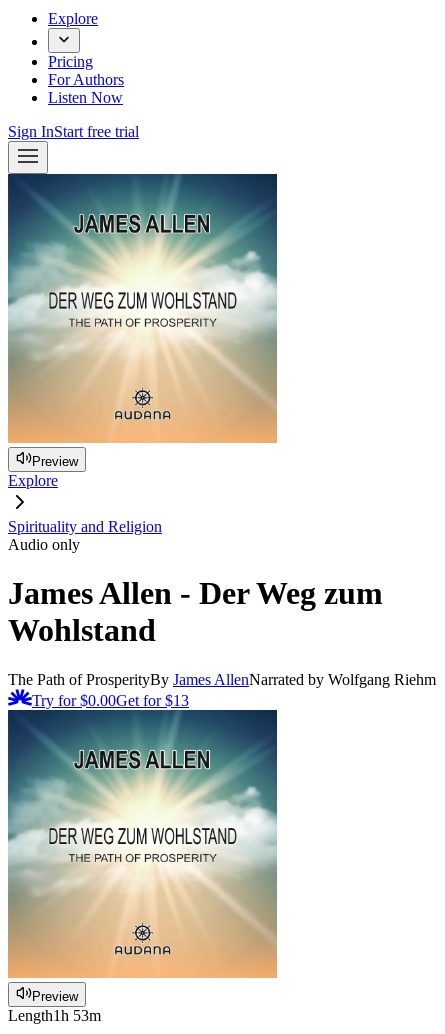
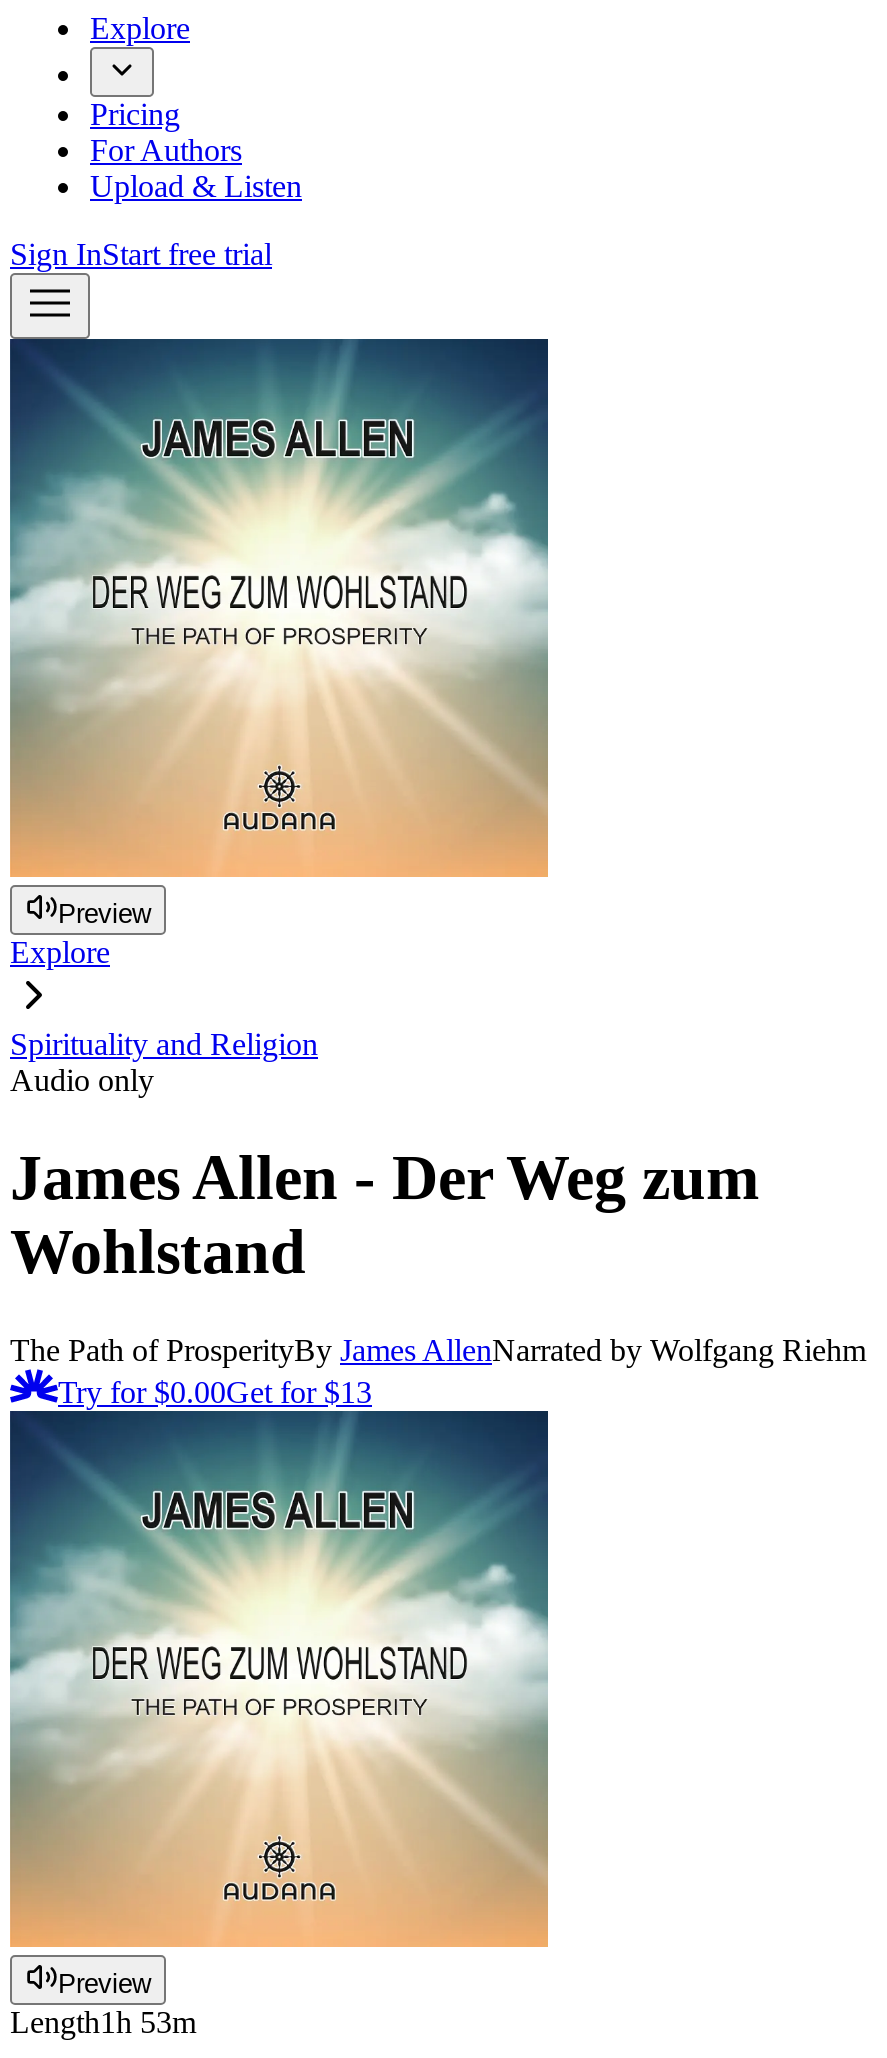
[48,89,123,106] Listen Now -> [90,169,302,203] Upload & Listen

